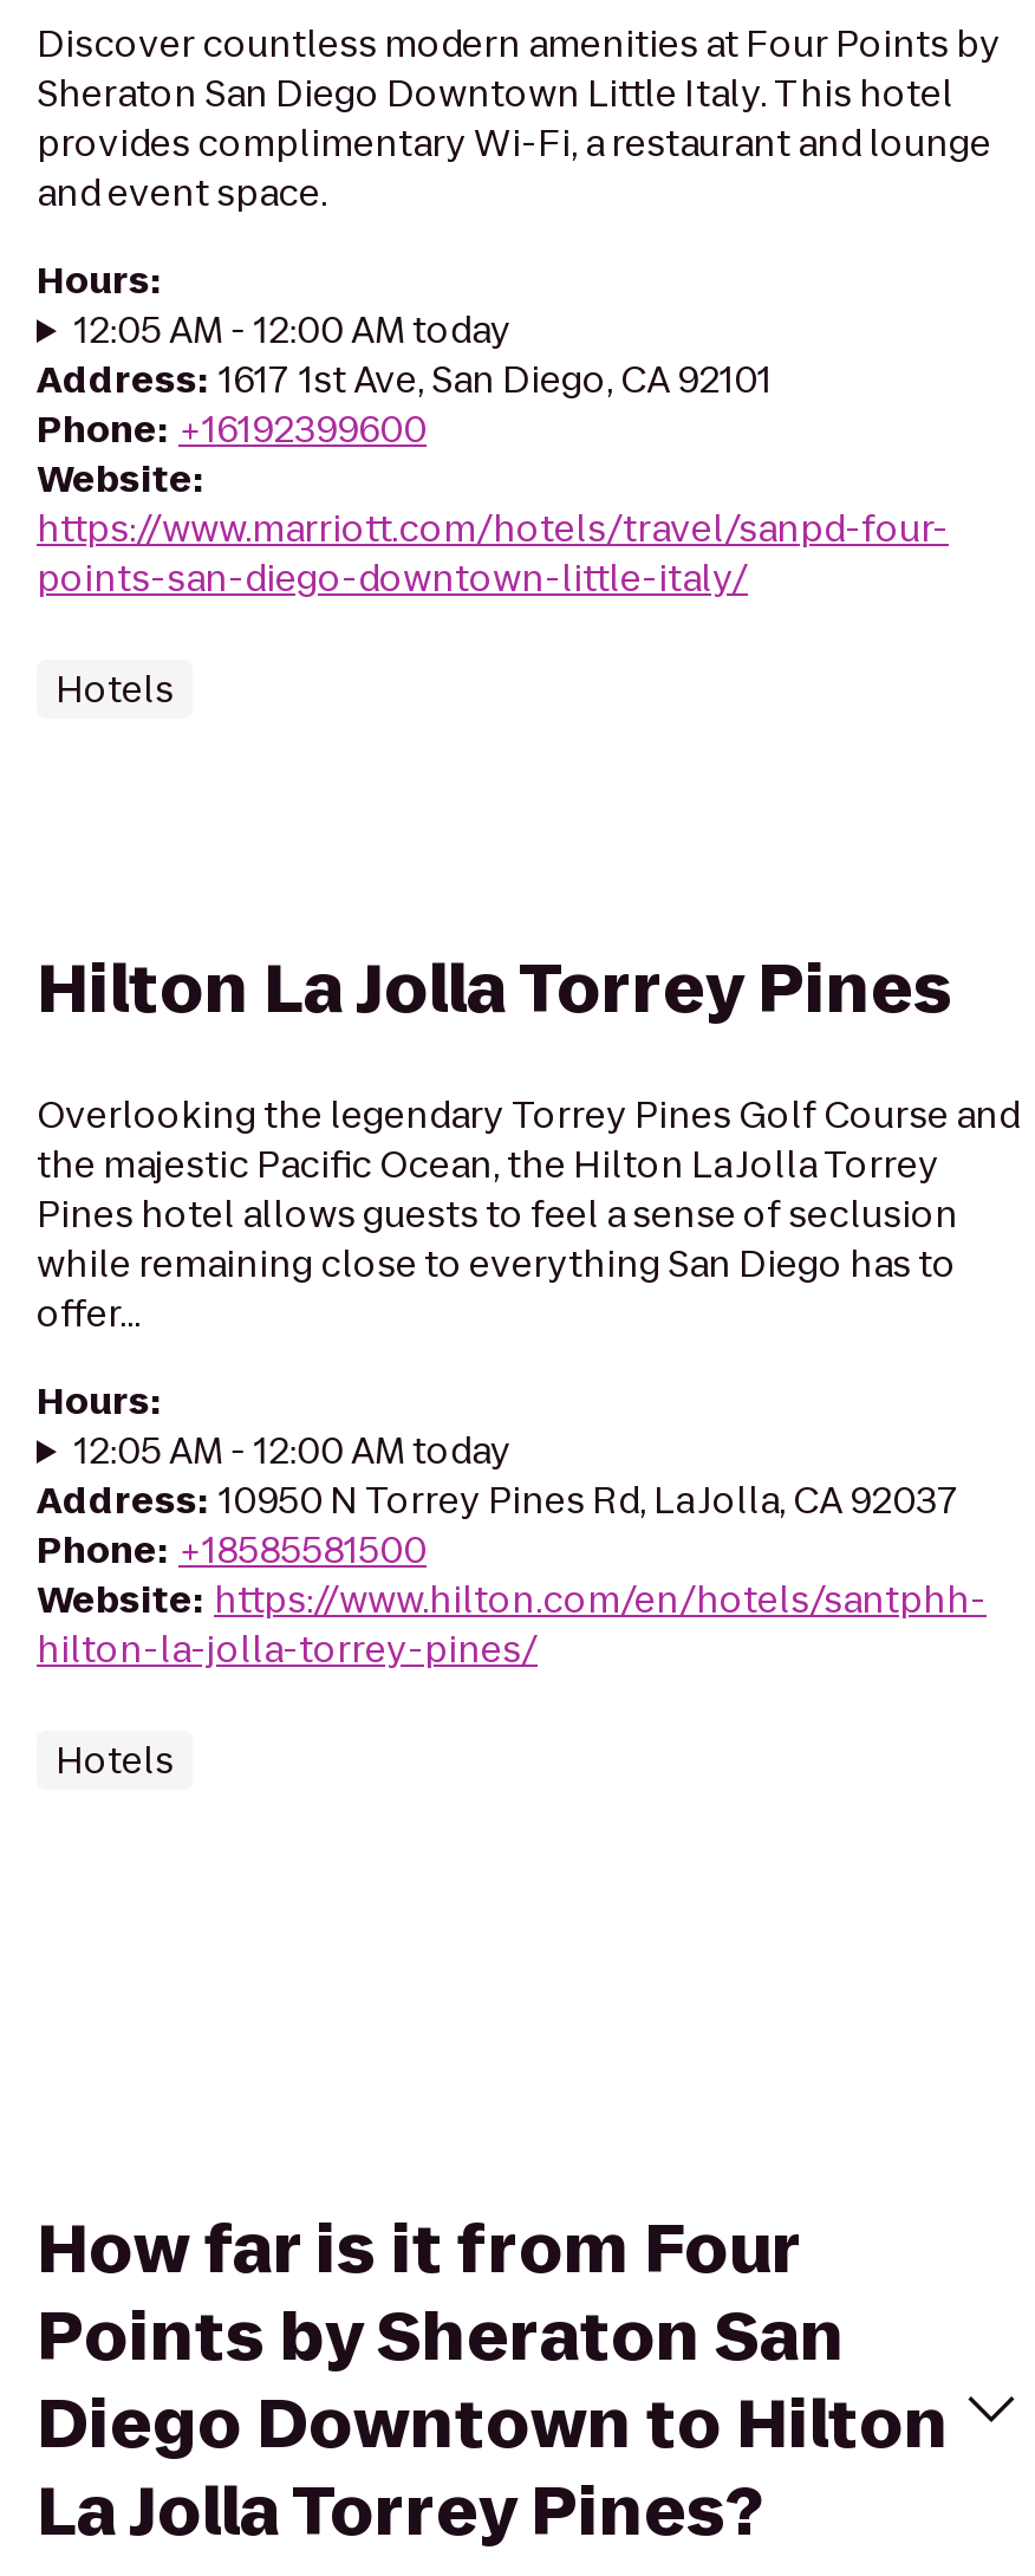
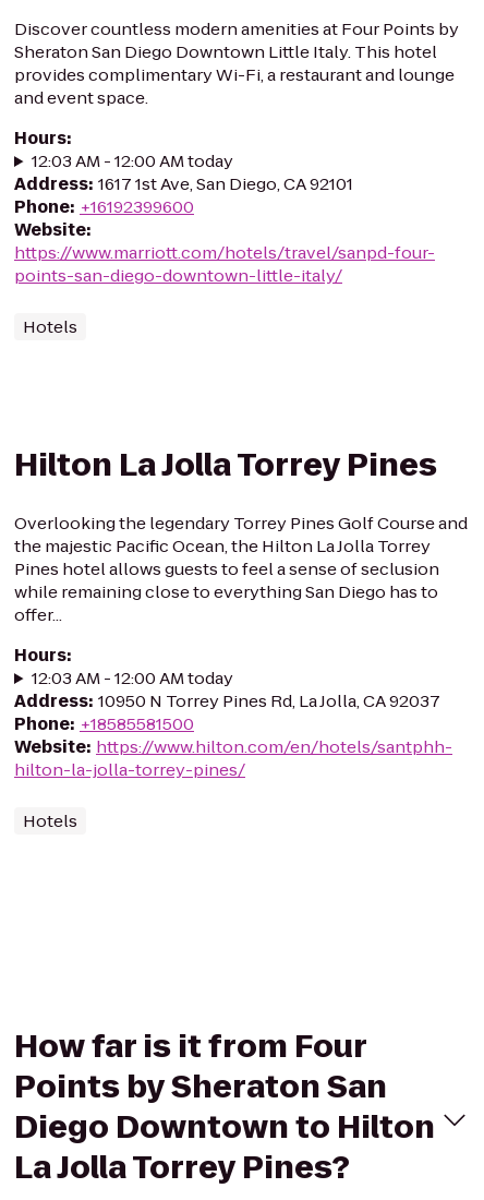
[74,305,511,355] 12:05 AM - 12:00 AM today -> [32,149,233,172] 12:03 AM - 12:00 AM today
[74,1426,511,1475] 12:05 AM - 12:00 AM today -> [32,667,233,689] 12:03 AM - 12:00 AM today

